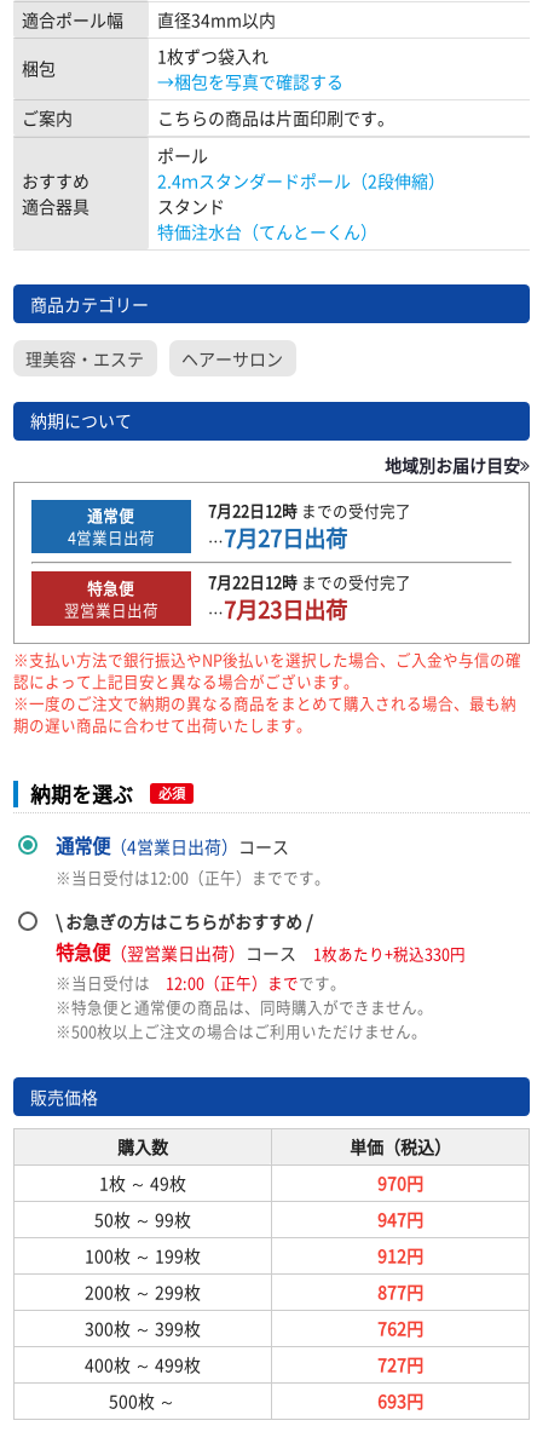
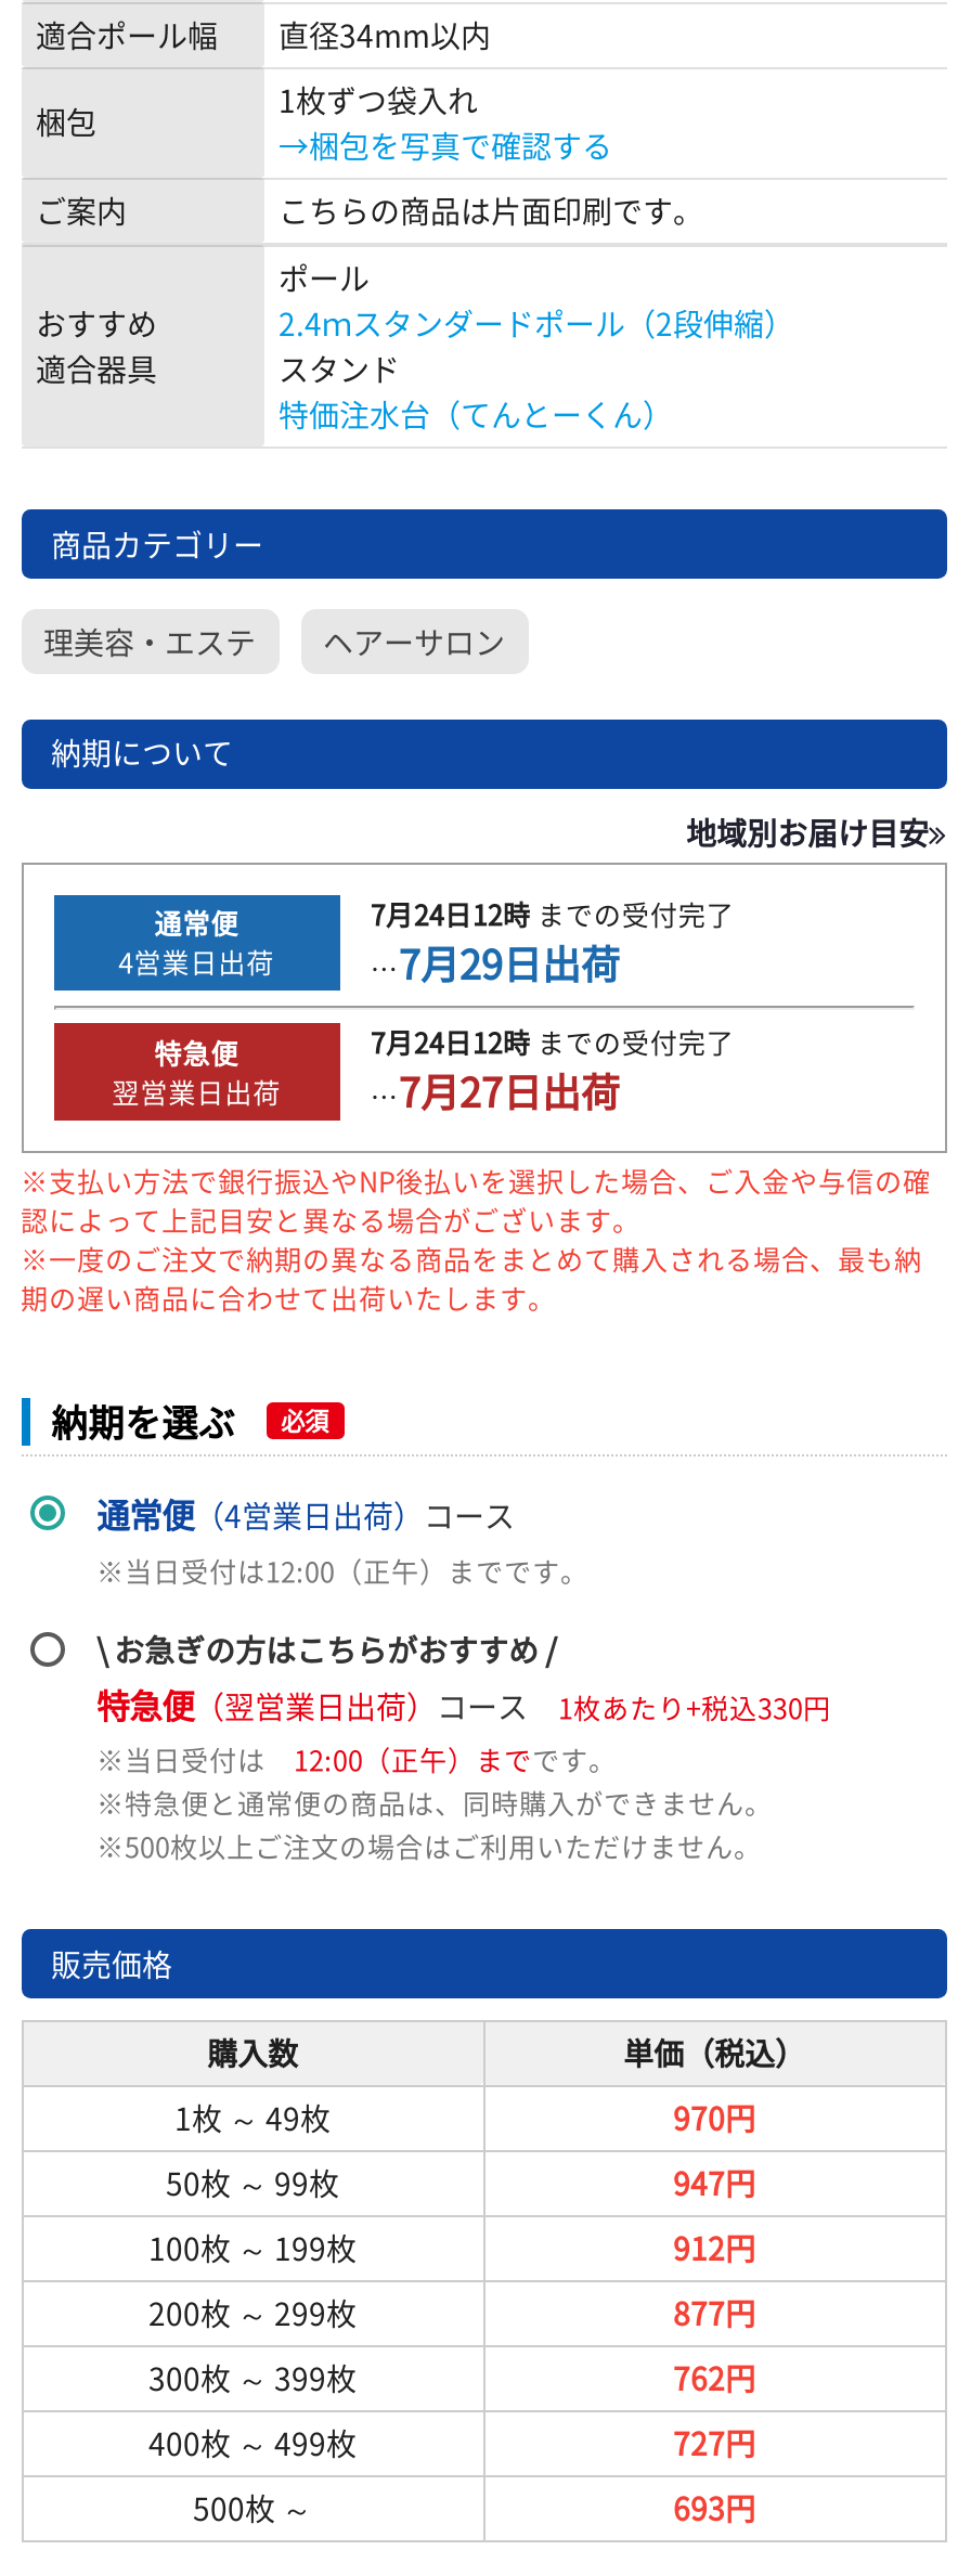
[208,498,411,521] 7月22日12時までの受付完了 -> [370,893,734,934] 7月24日12時までの受付完了
[208,521,347,554] …7月27日出荷 -> [370,934,619,992] …7月29日出荷
[208,571,411,594] 7月22日12時までの受付完了 -> [370,1022,734,1063] 7月24日12時までの受付完了
[208,594,347,626] …7月23日出荷 -> [370,1063,619,1121] …7月27日出荷

